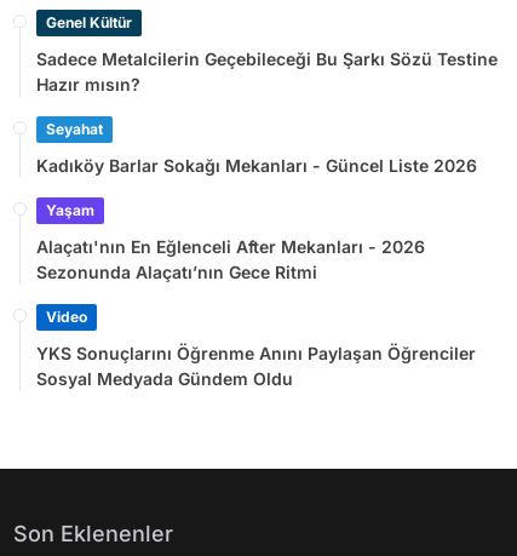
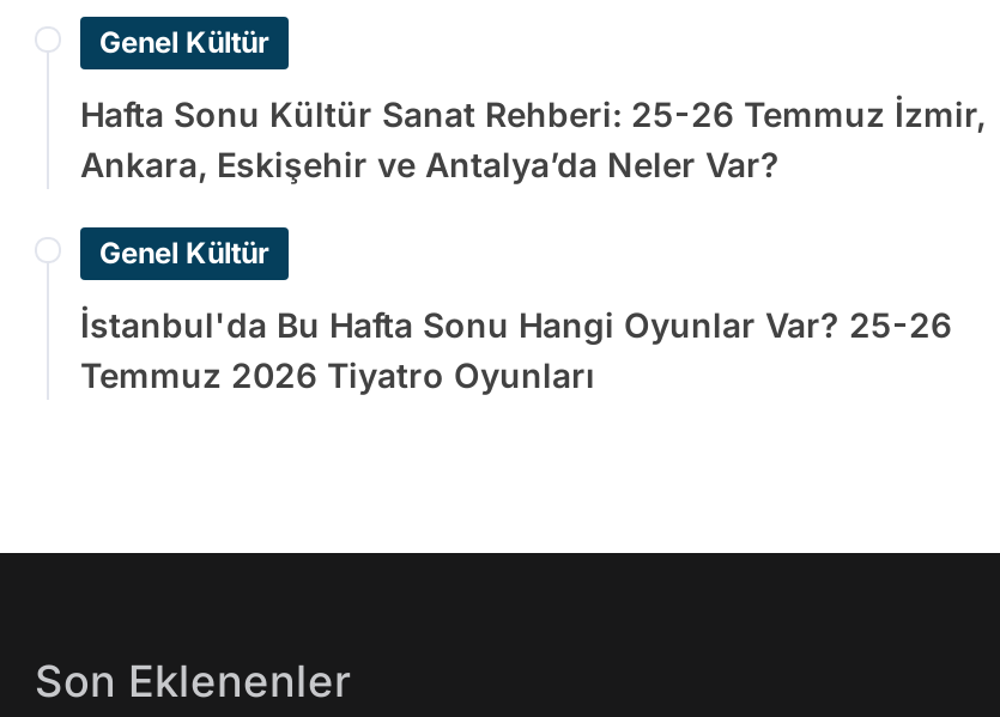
[36,48,498,389] Sadece Metalcilerin Geçebileceği Bu Şarkı Sözü Testine | Hazır mısın? | Seyahat | Kadıköy Barlar Sokağı Mekanları - Güncel Liste 2026 | Yaşam | Alaçatı'nın En Eğlenceli After Mekanları - 2026 | Sezonunda Alaçatı’nın Gece Ritmi | Video | YKS Sonuçlarını Öğrenme Anını Paylaşan Öğrenciler | Sosyal Medyada Gündem Oldu -> [80,93,986,395] Hafta Sonu Kültür Sanat Rehberi: 25-26 Temmuz İzmir, | Ankara, Eskişehir ve Antalya’da Neler Var? | Genel Kültür | İstanbul'da Bu Hafta Sonu Hangi Oyunlar Var? 25-26 | Temmuz 2026 Tiyatro Oyunları

